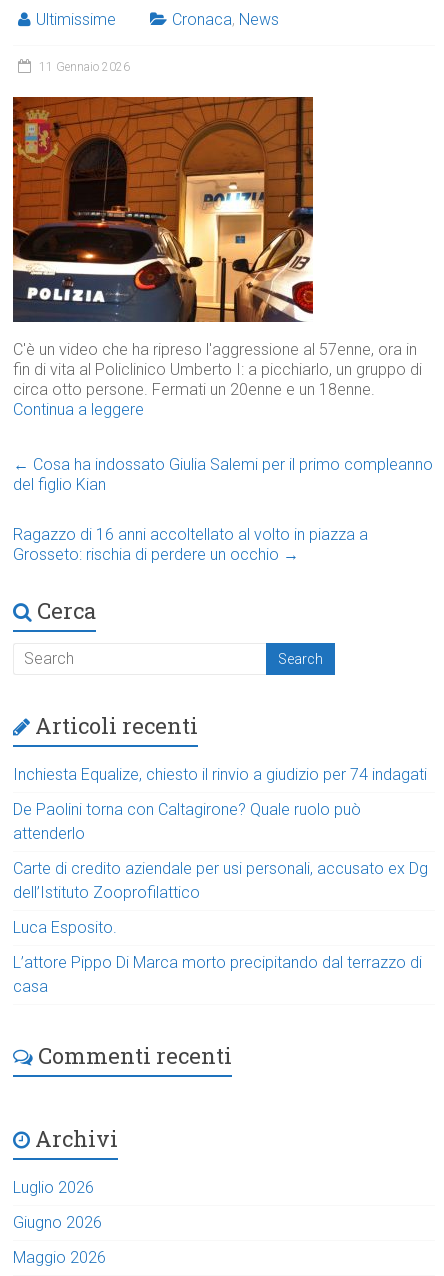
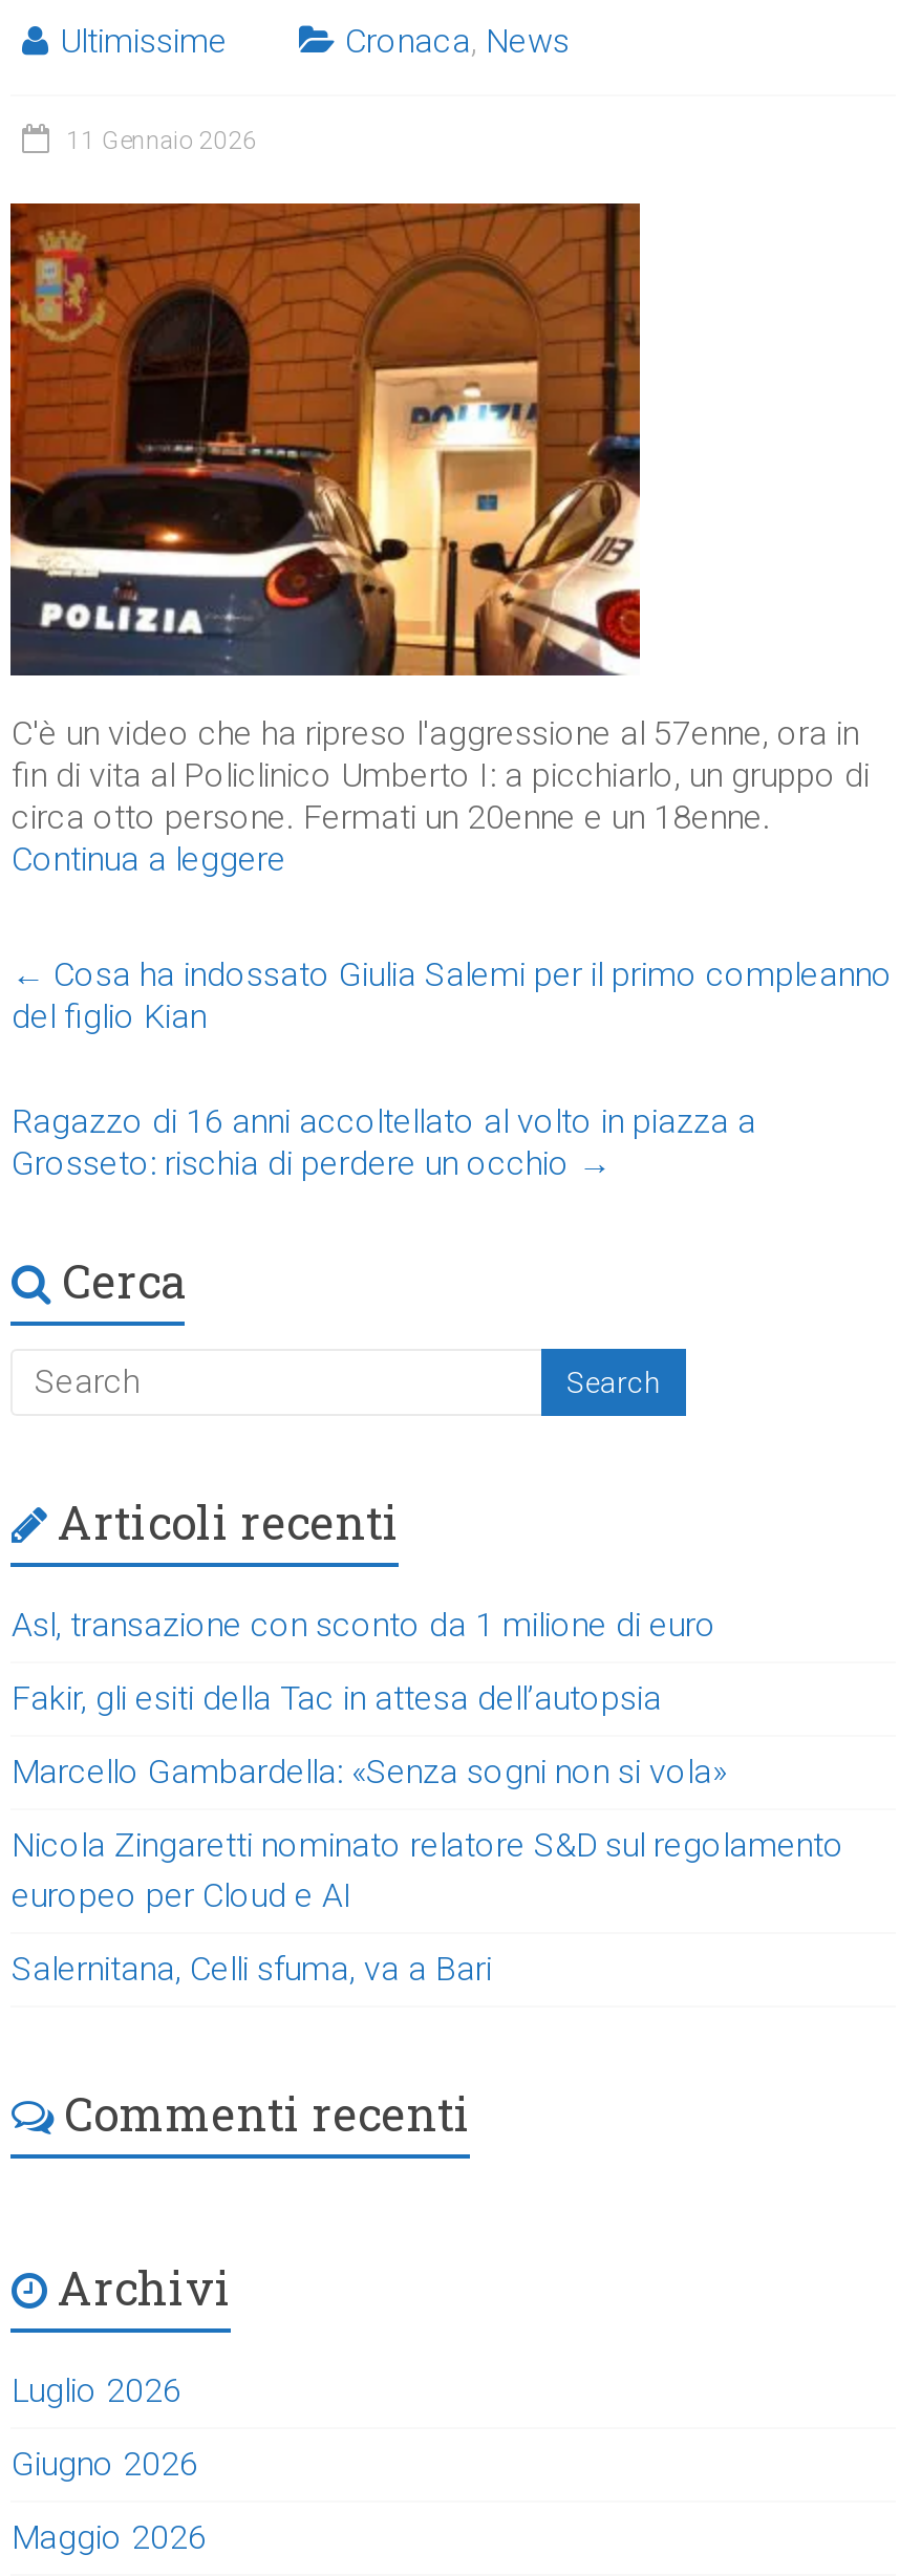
[13,765,427,784] Inchiesta Equalize, chiesto il rinvio a giudizio per 74 indagati -> [11,1604,716,1644] Asl, transazione con sconto da 1 milione di euro
[13,800,361,843] De Paolini torna con Caltagirone? Quale ruolo può | attenderlo -> [11,1677,662,1717] Fakir, gli esiti della Tac in attesa dell’autopsia
[13,859,428,902] Carte di credito aziendale per usi personali, accusato ex Dg | dell’Istituto Zooprofilattico -> [11,1751,727,1791] Marcello Gambardella: «Senza sogni non si vola»
[13,918,117,937] Luca Esposito. -> [11,1824,844,1914] Nicola Zingaretti nominato relatore S&D sul regolamento | europeo per Cloud e AI
[13,953,422,996] L’attore Pippo Di Marca morto precipitando dal terrazzo di | casa -> [11,1948,492,1988] Salernitana, Celli sfuma, va a Bari

